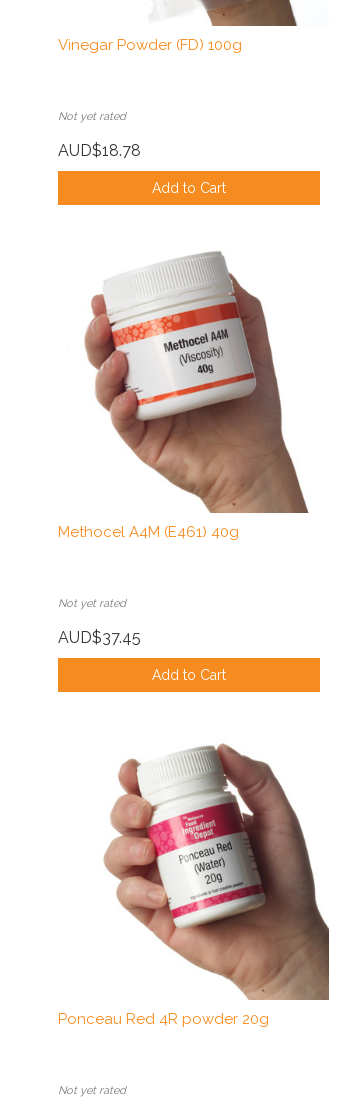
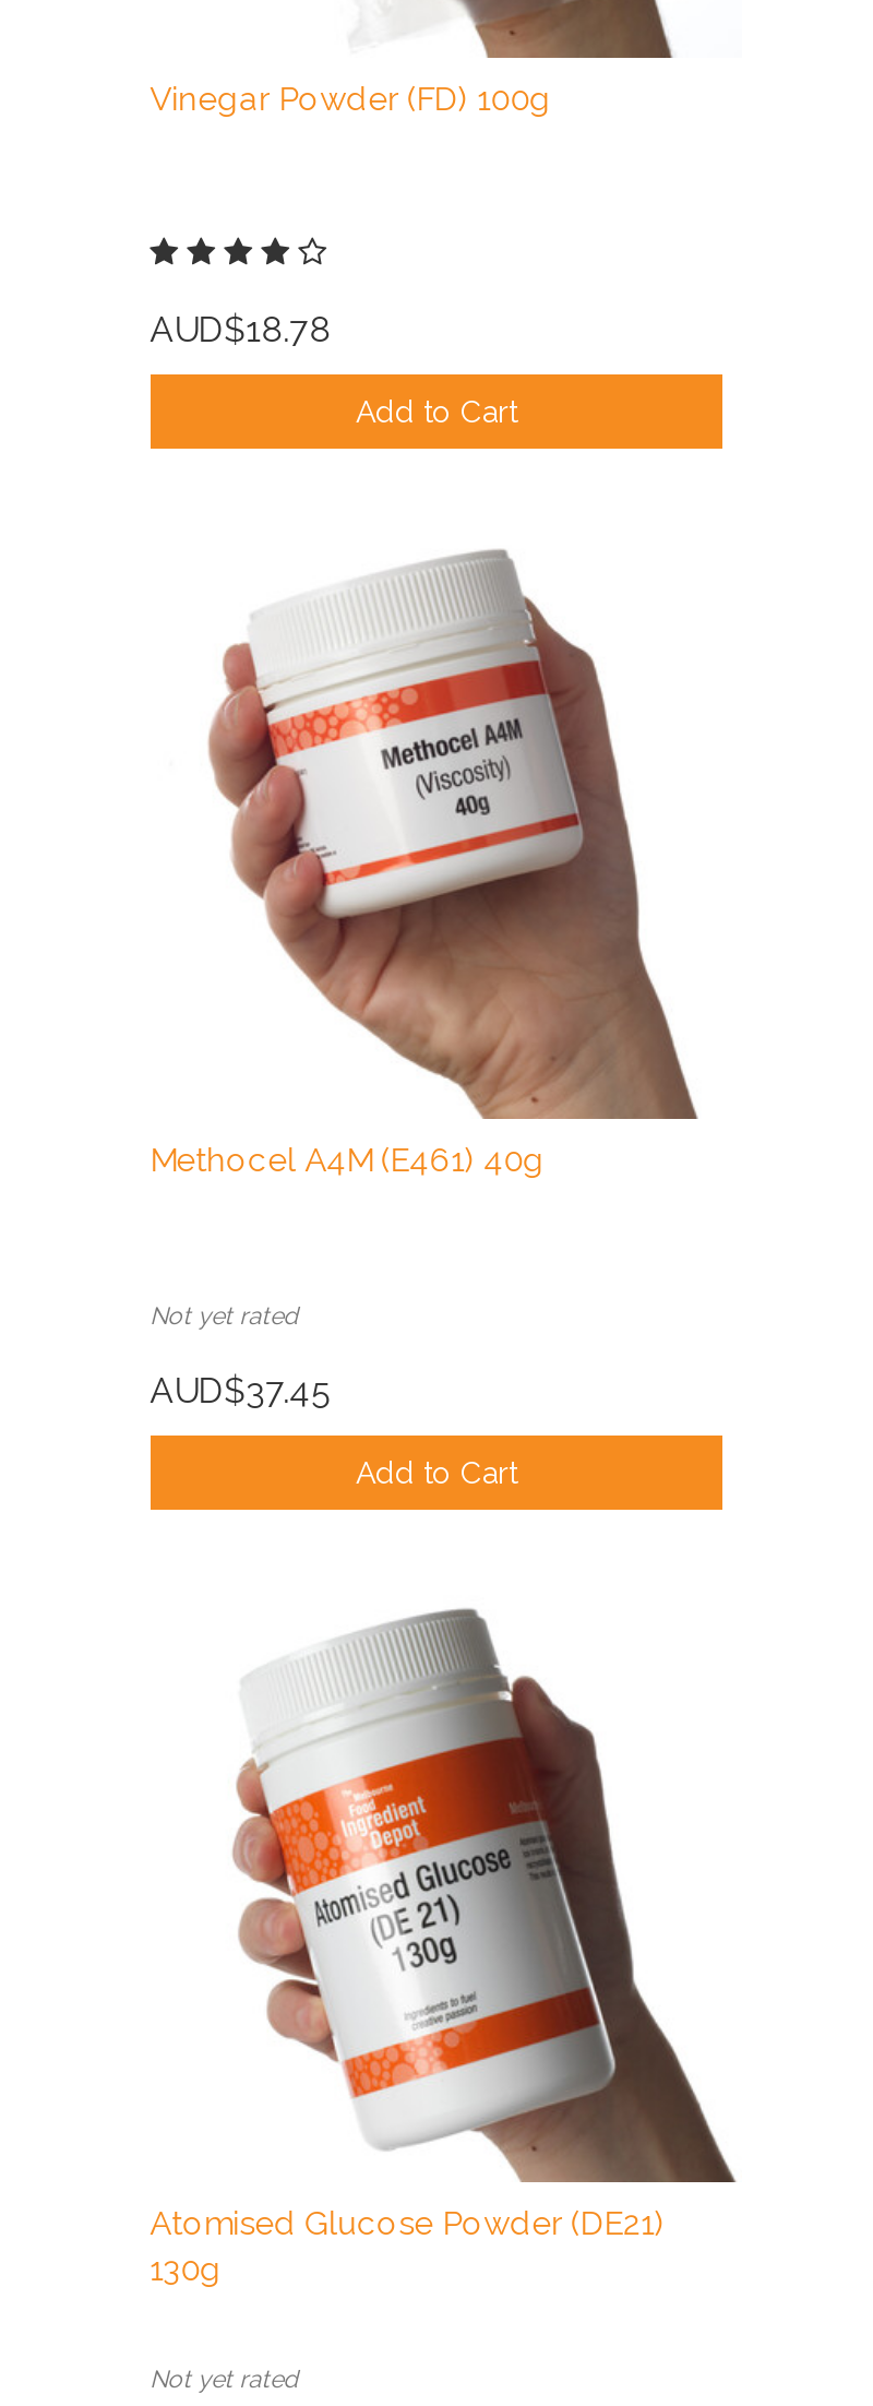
[58,110,126,123] Not yet rated -> none
[58,737,330,1028] [image] | Ponceau Red 4R powder 20g -> [150,1607,742,2289] [image] | Atomised Glucose Powder (DE21) | 130g

